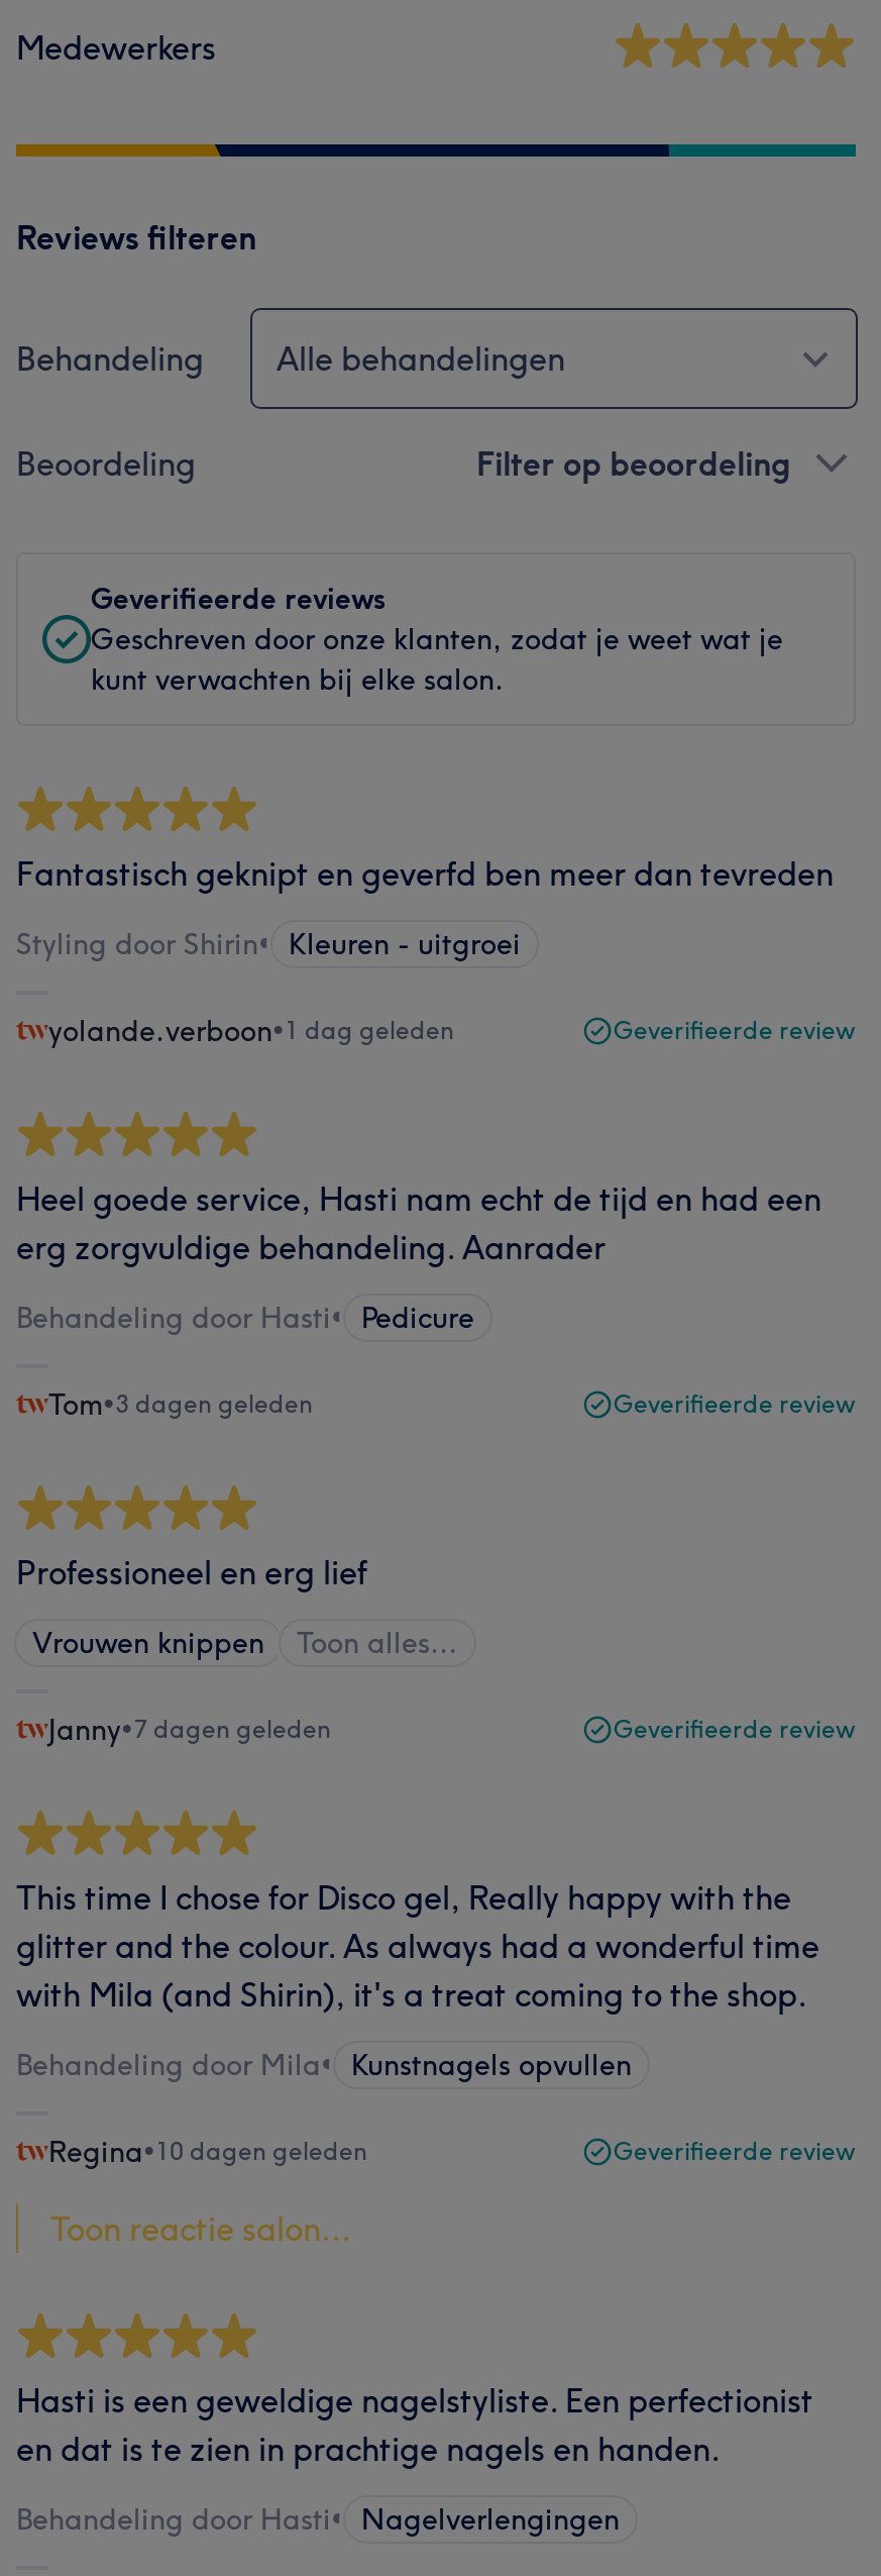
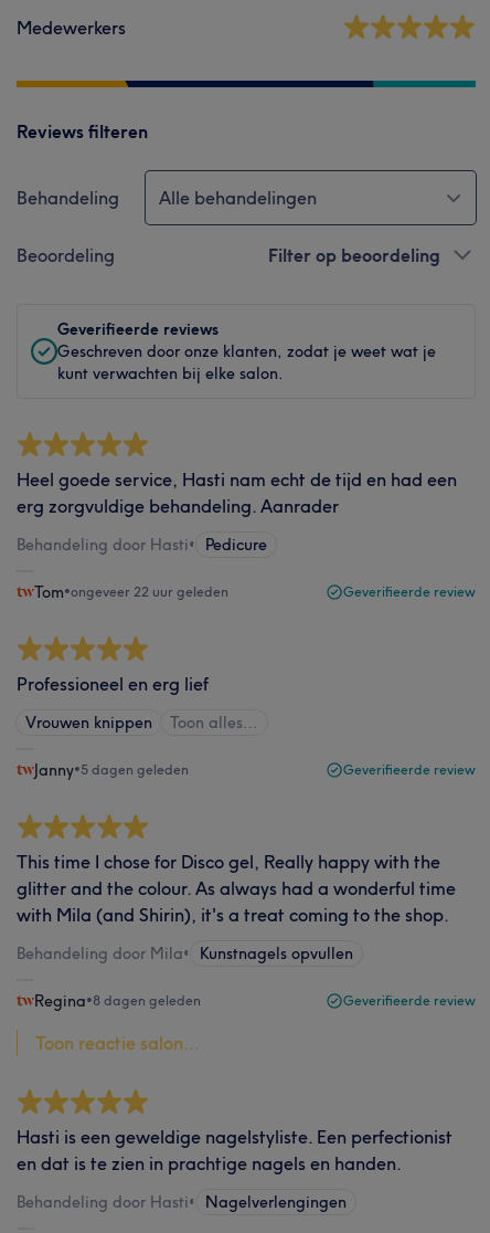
[16,853,856,1049] Fantastisch geknipt en geverfd ben meer dan tevreden | Styling door Shirin• Kleuren - uitgroei | yolande.verboon•1 dag geleden | Geverifieerde review -> none
[48,1386,313,1423] Tom•3 dagen geleden -> [34,582,228,602] Tom•ongeveer 22 uur geleden
[48,1712,331,1748] Janny•7 dagen geleden -> [34,760,189,780] Janny•5 dagen geleden
[48,2134,367,2170] Regina•10 dagen geleden -> [34,991,201,1011] Regina•8 dagen geleden

